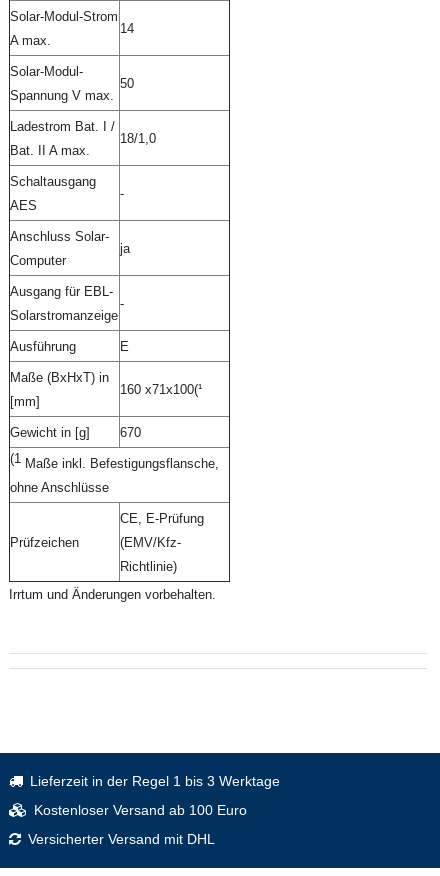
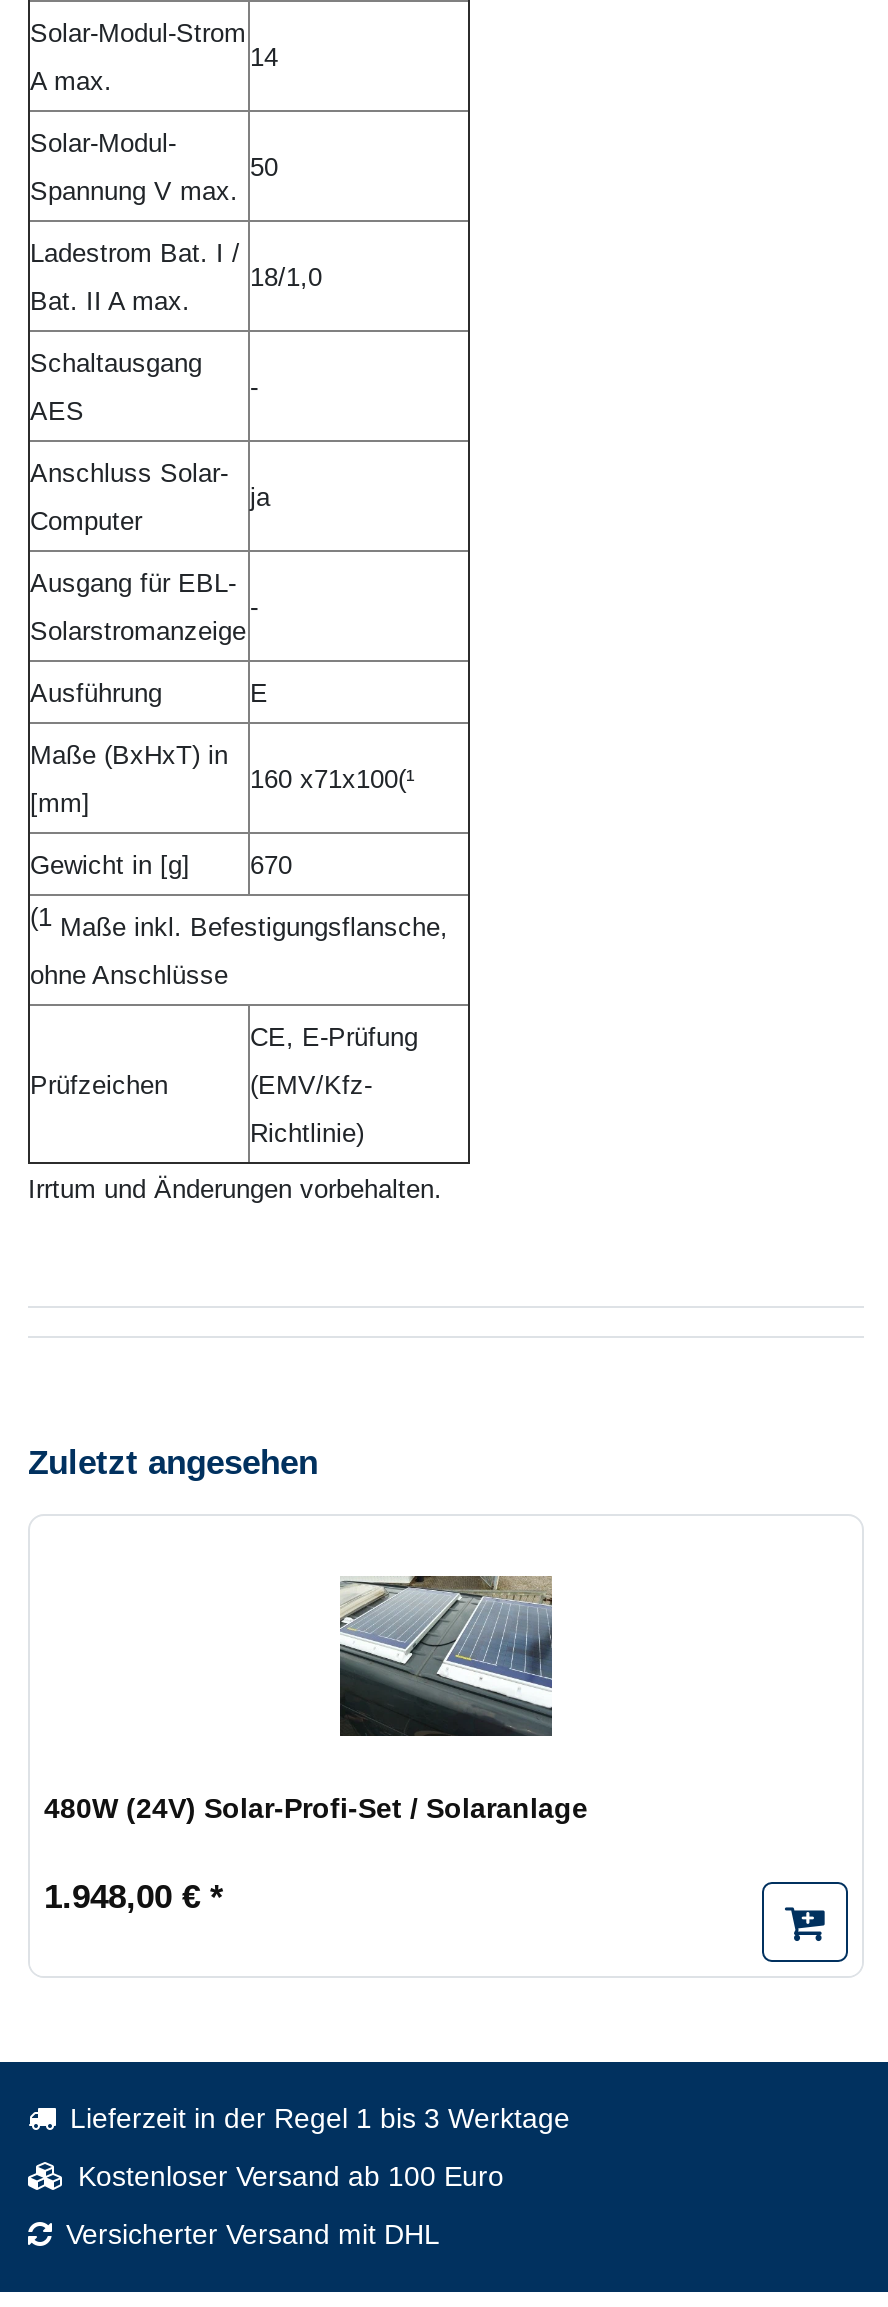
none -> [28,1444,318,1482] Zuletzt angesehen
none -> [28,1506,588,1916] [image] | 480W (24V) Solar-Profi-Set / Solaranlage | 1.948,00 € *
none -> [760,1880,850,1964] [image]

